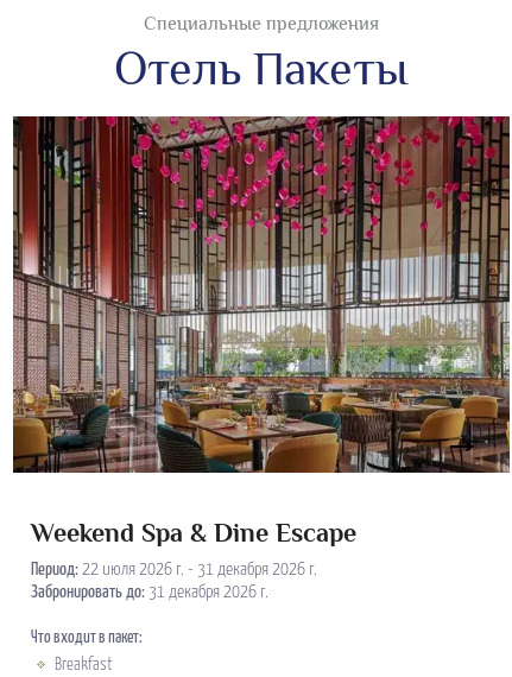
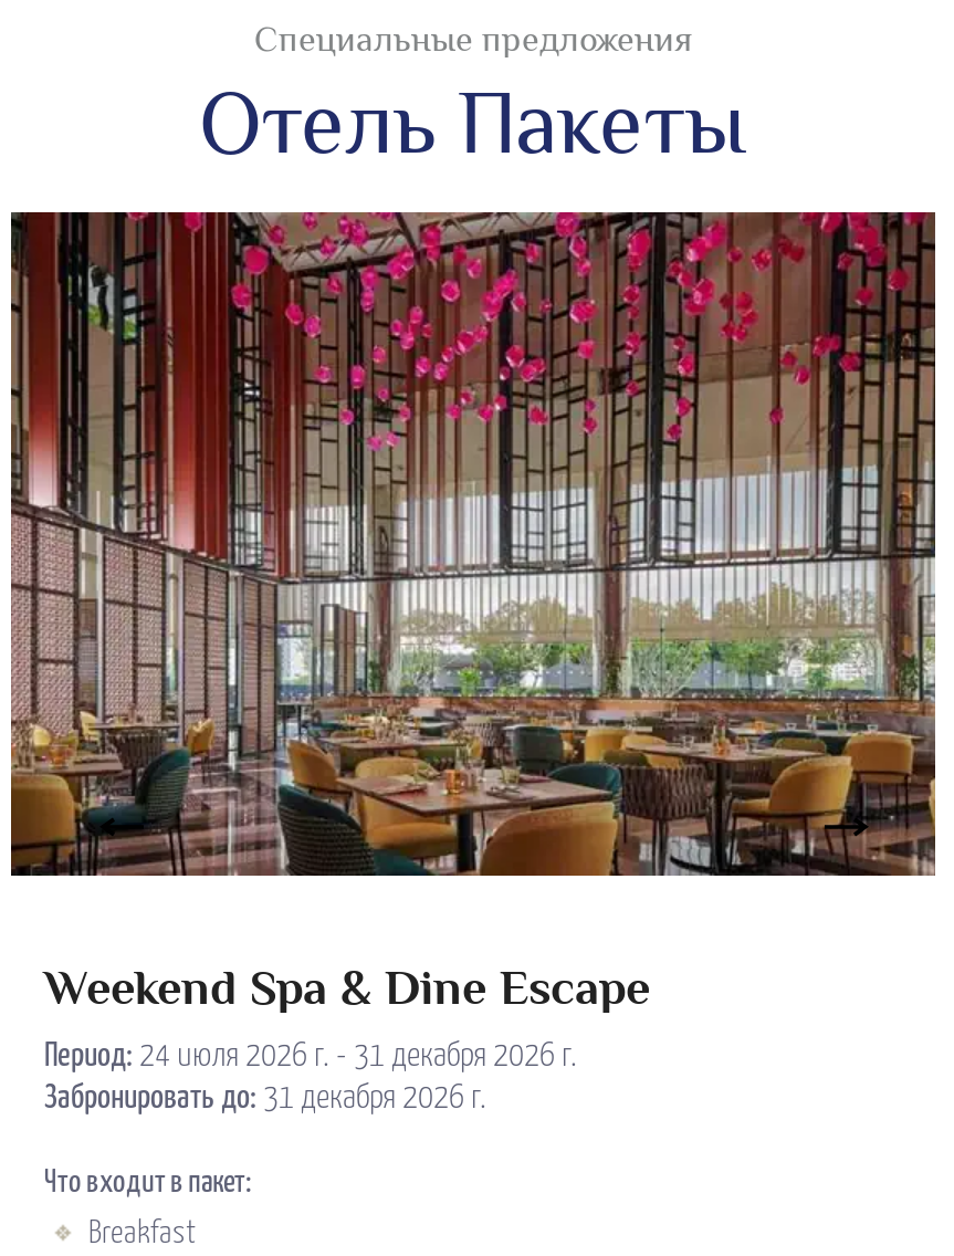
[31,561,317,578] Период: 22 июля 2026 г. - 31 декабря 2026 г. -> [44,1039,577,1072] Период: 24 июля 2026 г. - 31 декабря 2026 г.

